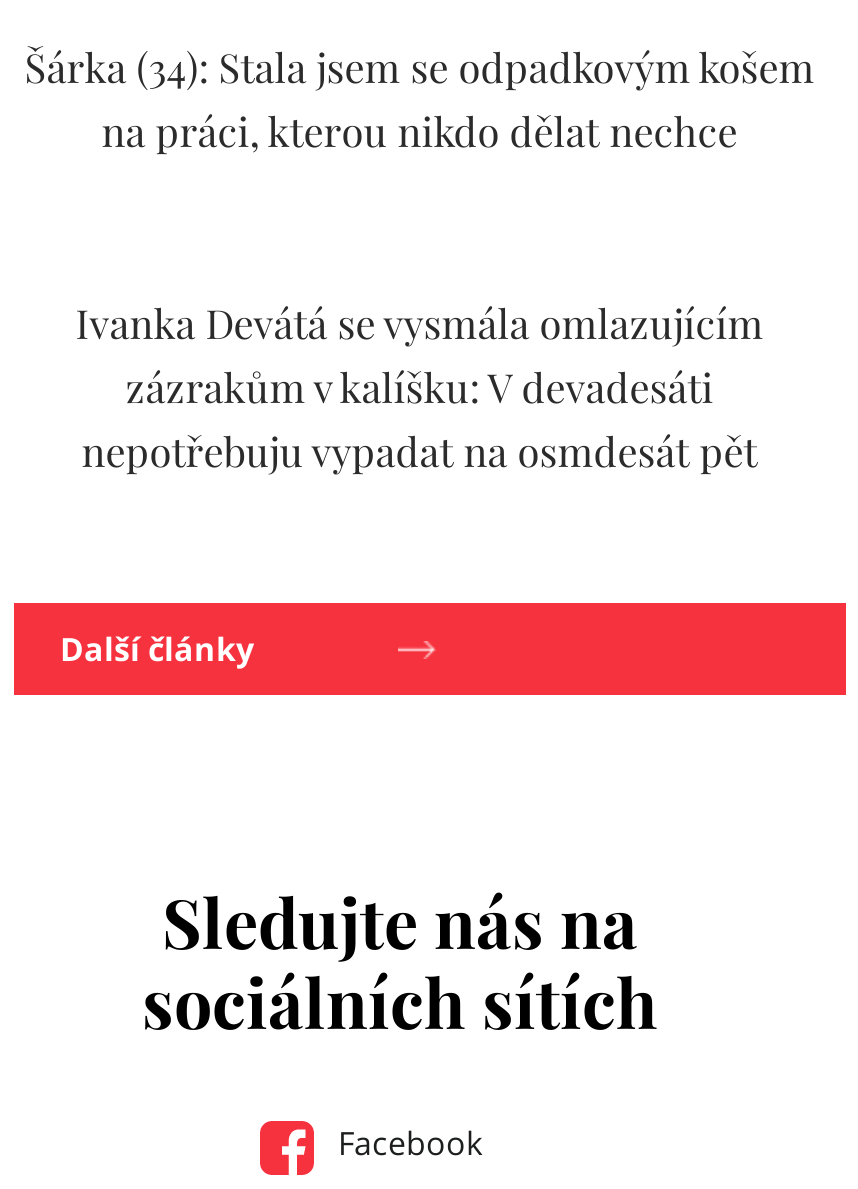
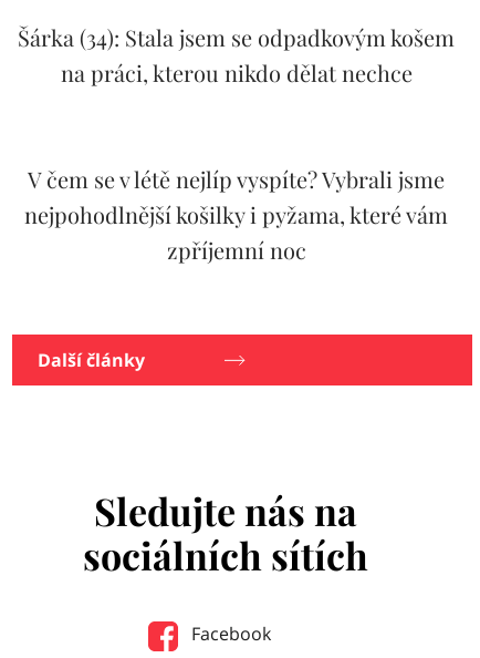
[76,296,764,478] Ivanka Devátá se vysmála omlazujícím | zázrakům v kalíšku: V devadesáti | nepotřebuju vypadat na osmdesát pět -> [25,164,448,265] V čem se v létě nejlíp vyspíte? Vybrali jsme | nejpohodlnější košilky i pyžama, které vám | zpříjemní noc

